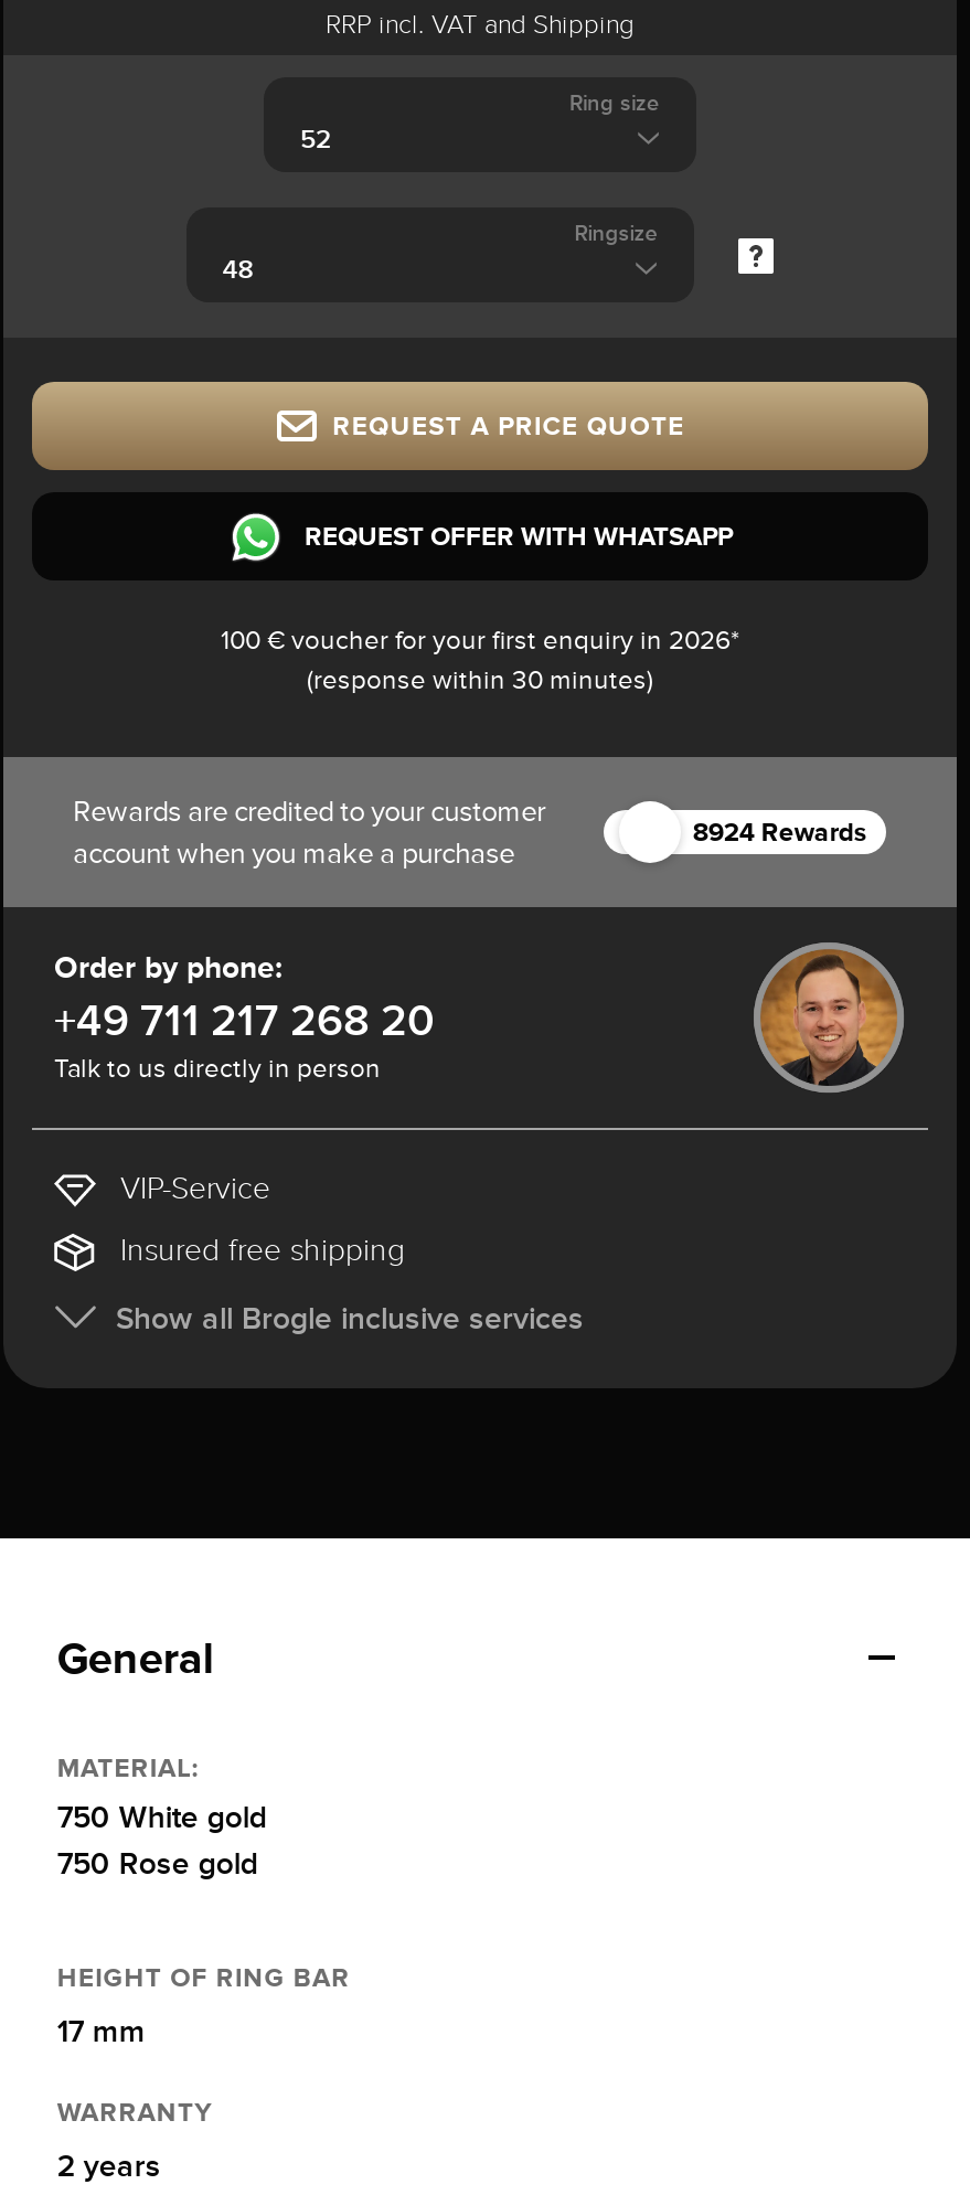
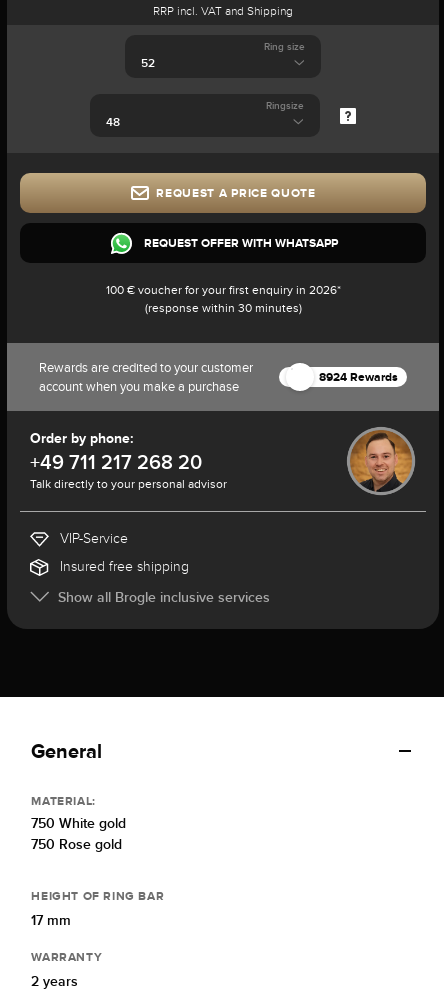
[54,1052,381,1083] Talk to us directly in person -> [30,477,227,491] Talk directly to your personal advisor

